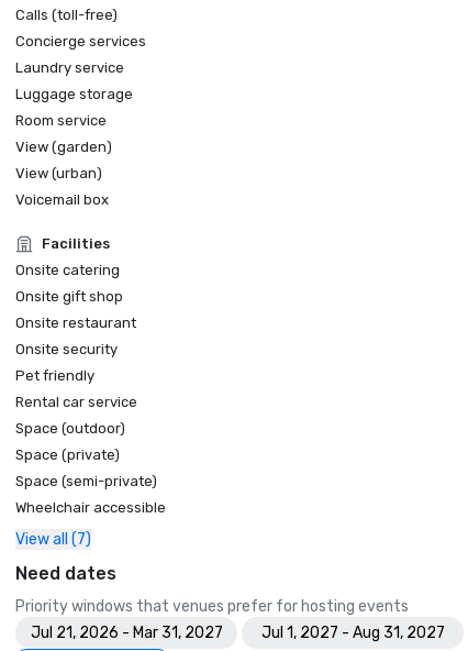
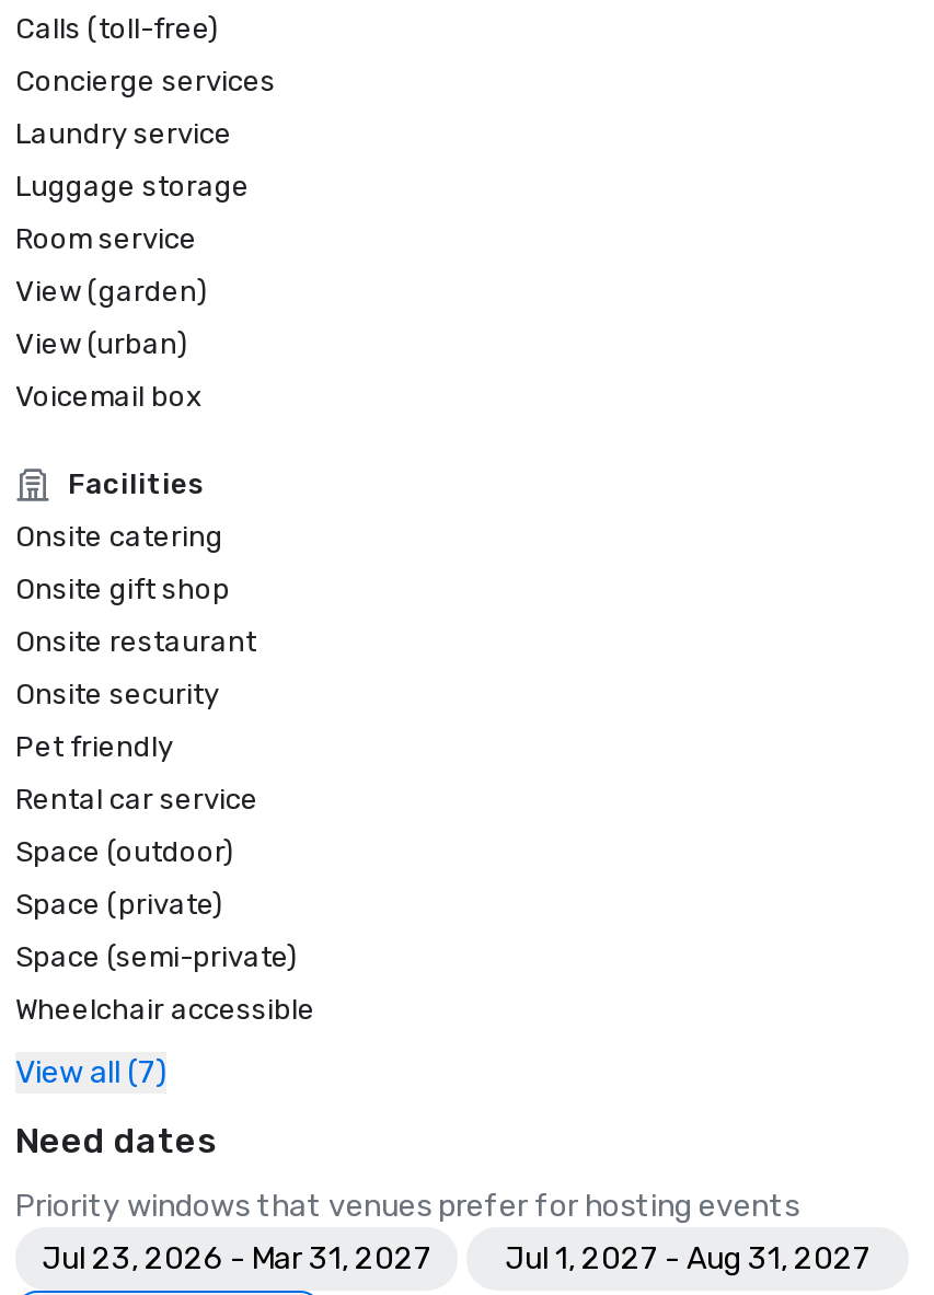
[30,624,222,642] Jul 21, 2026 - Mar 31, 2027 -> [42,1240,431,1277] Jul 23, 2026 - Mar 31, 2027

